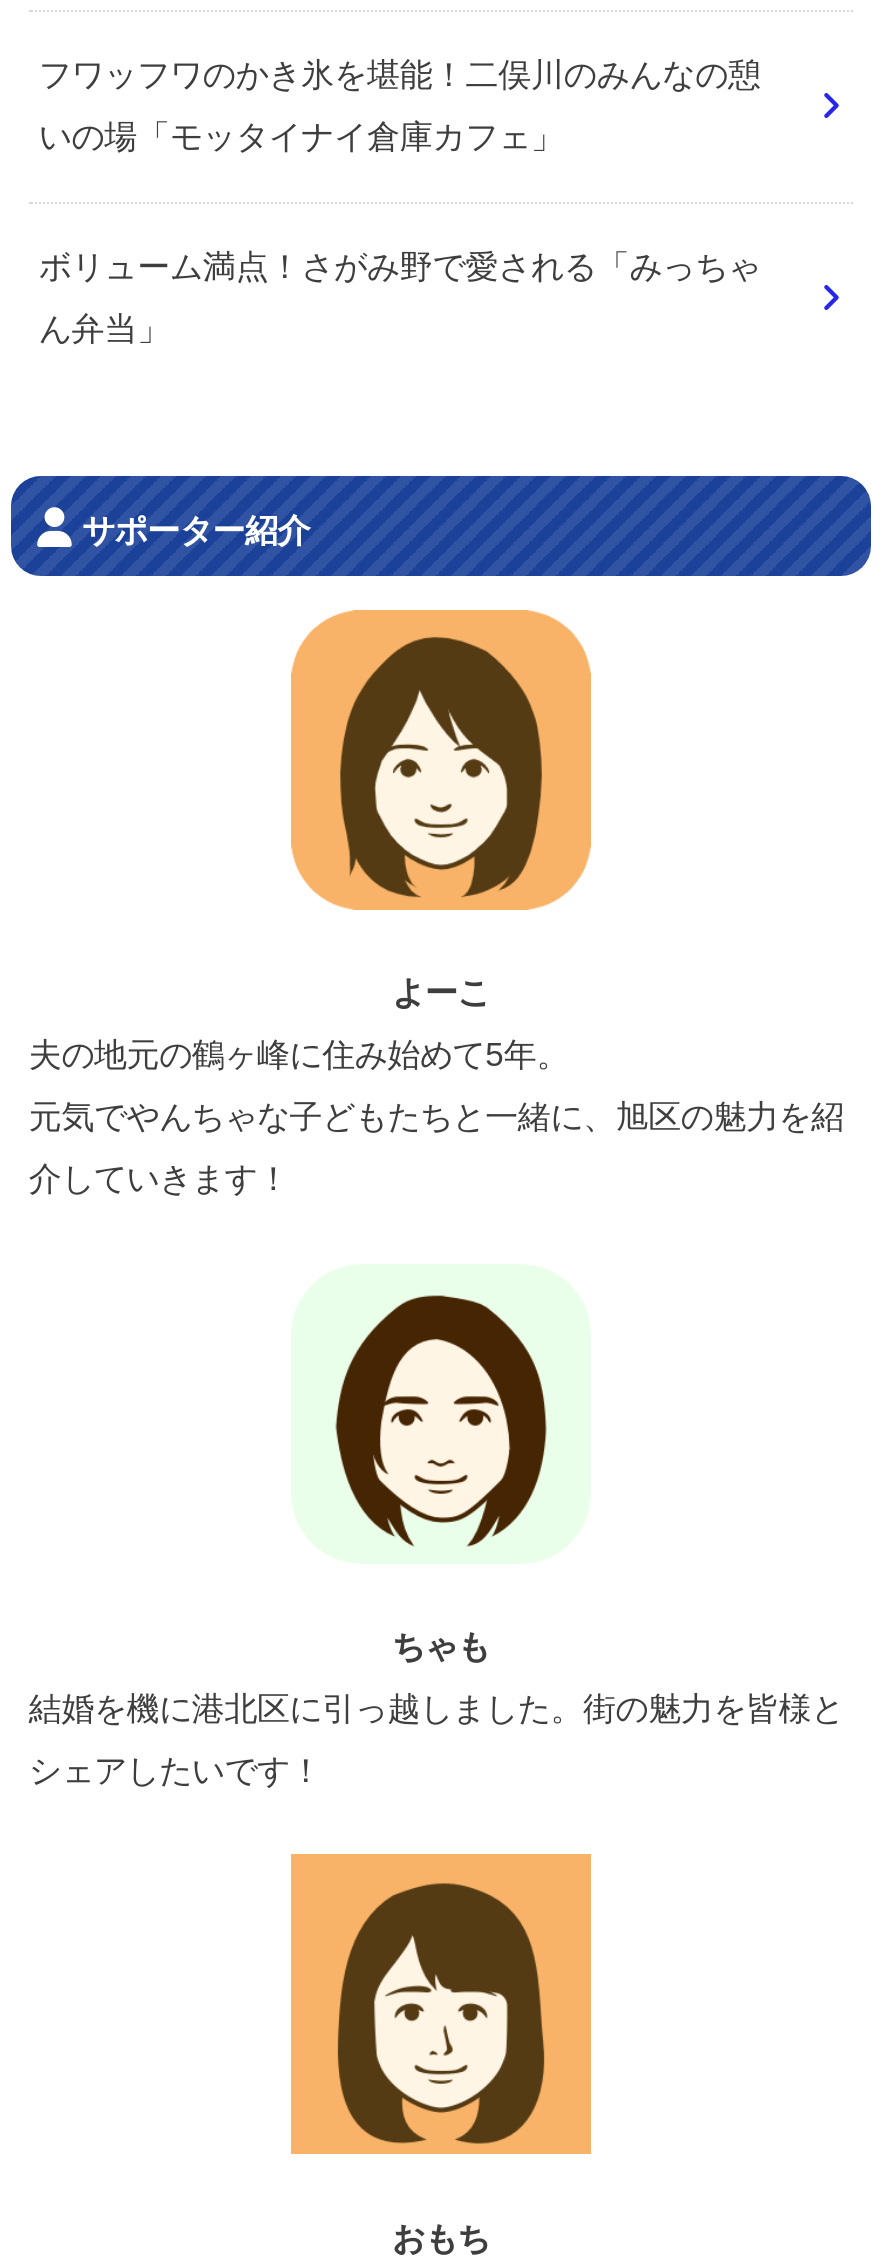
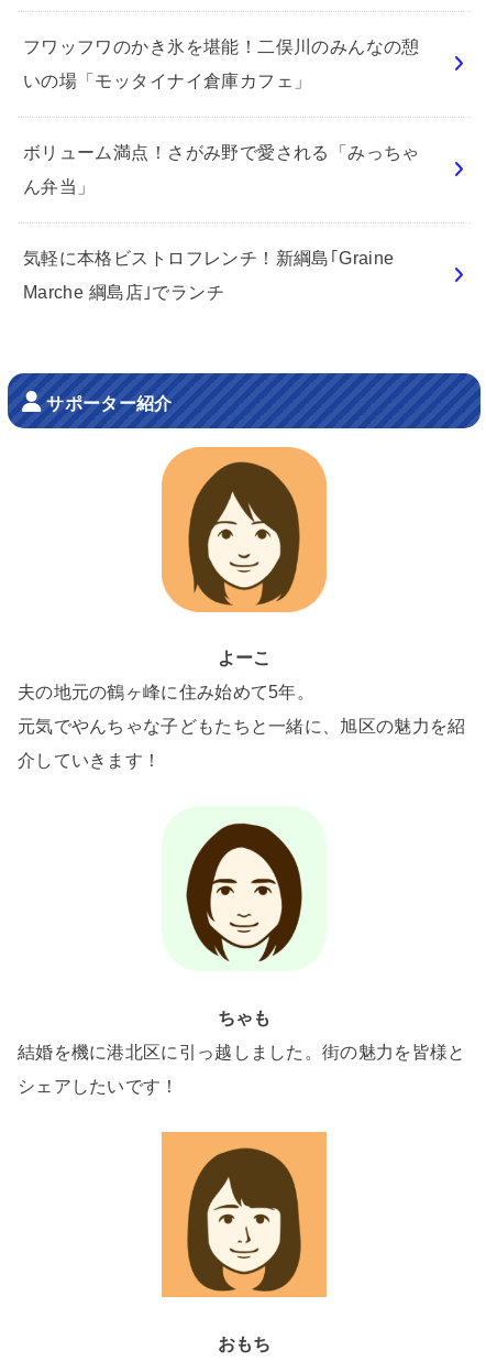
none -> [23,248,394,302] 気軽に本格ビストロフレンチ！新綱島｢Graine | Marche 綱島店｣でランチ

